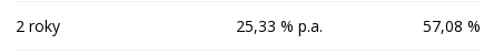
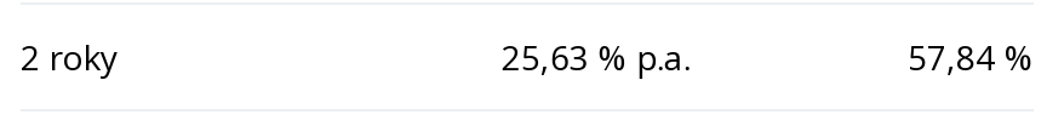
[236,15,323,36] 25,33 % p.a. -> [501,33,690,79] 25,63 % p.a.
[423,15,481,36] 57,08 % -> [908,33,1034,79] 57,84 %

